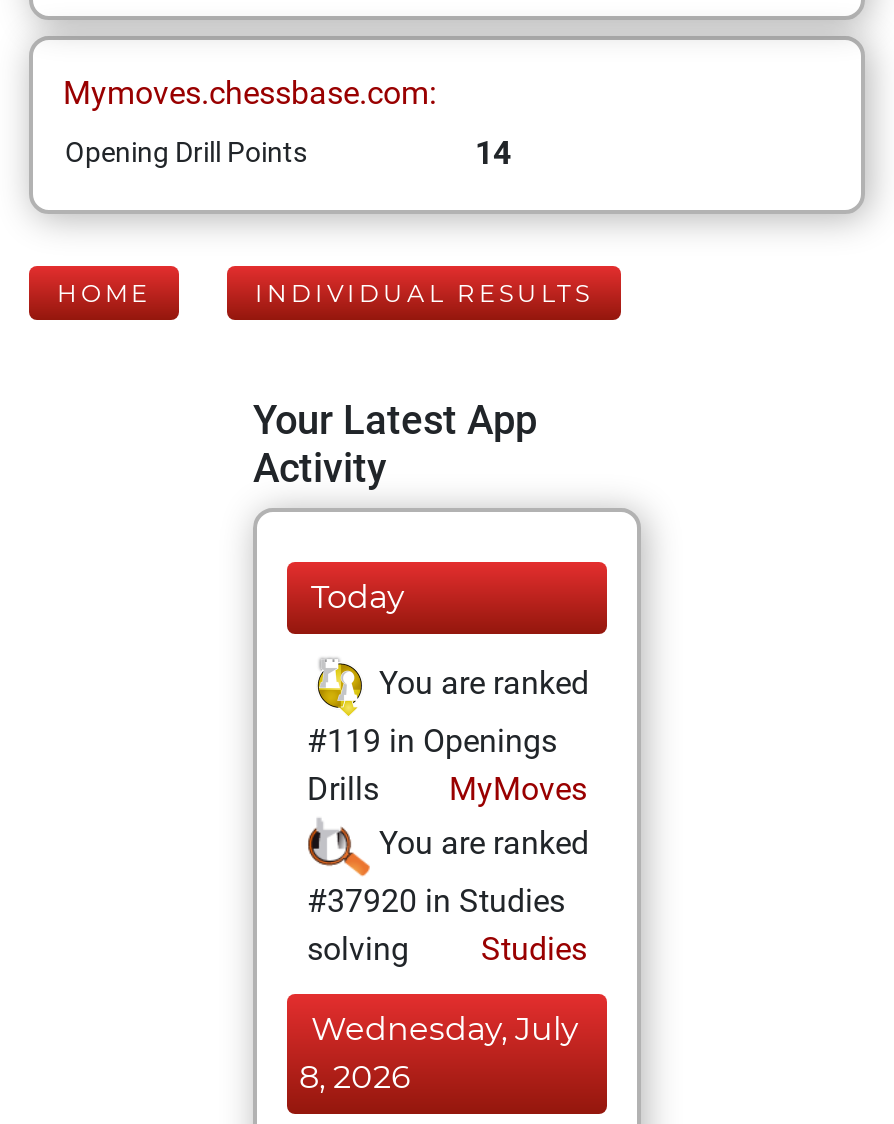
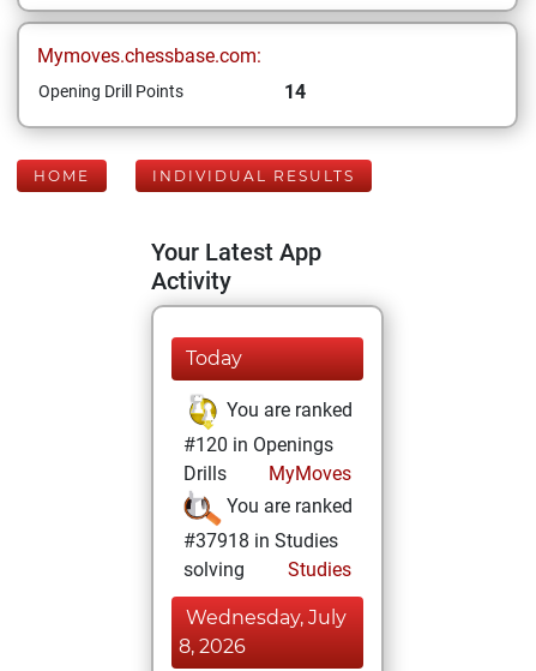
[307,722,557,760] #119 in Openings -> [183,433,333,456] #120 in Openings
[307,882,565,920] #37920 in Studies -> [183,529,338,552] #37918 in Studies

